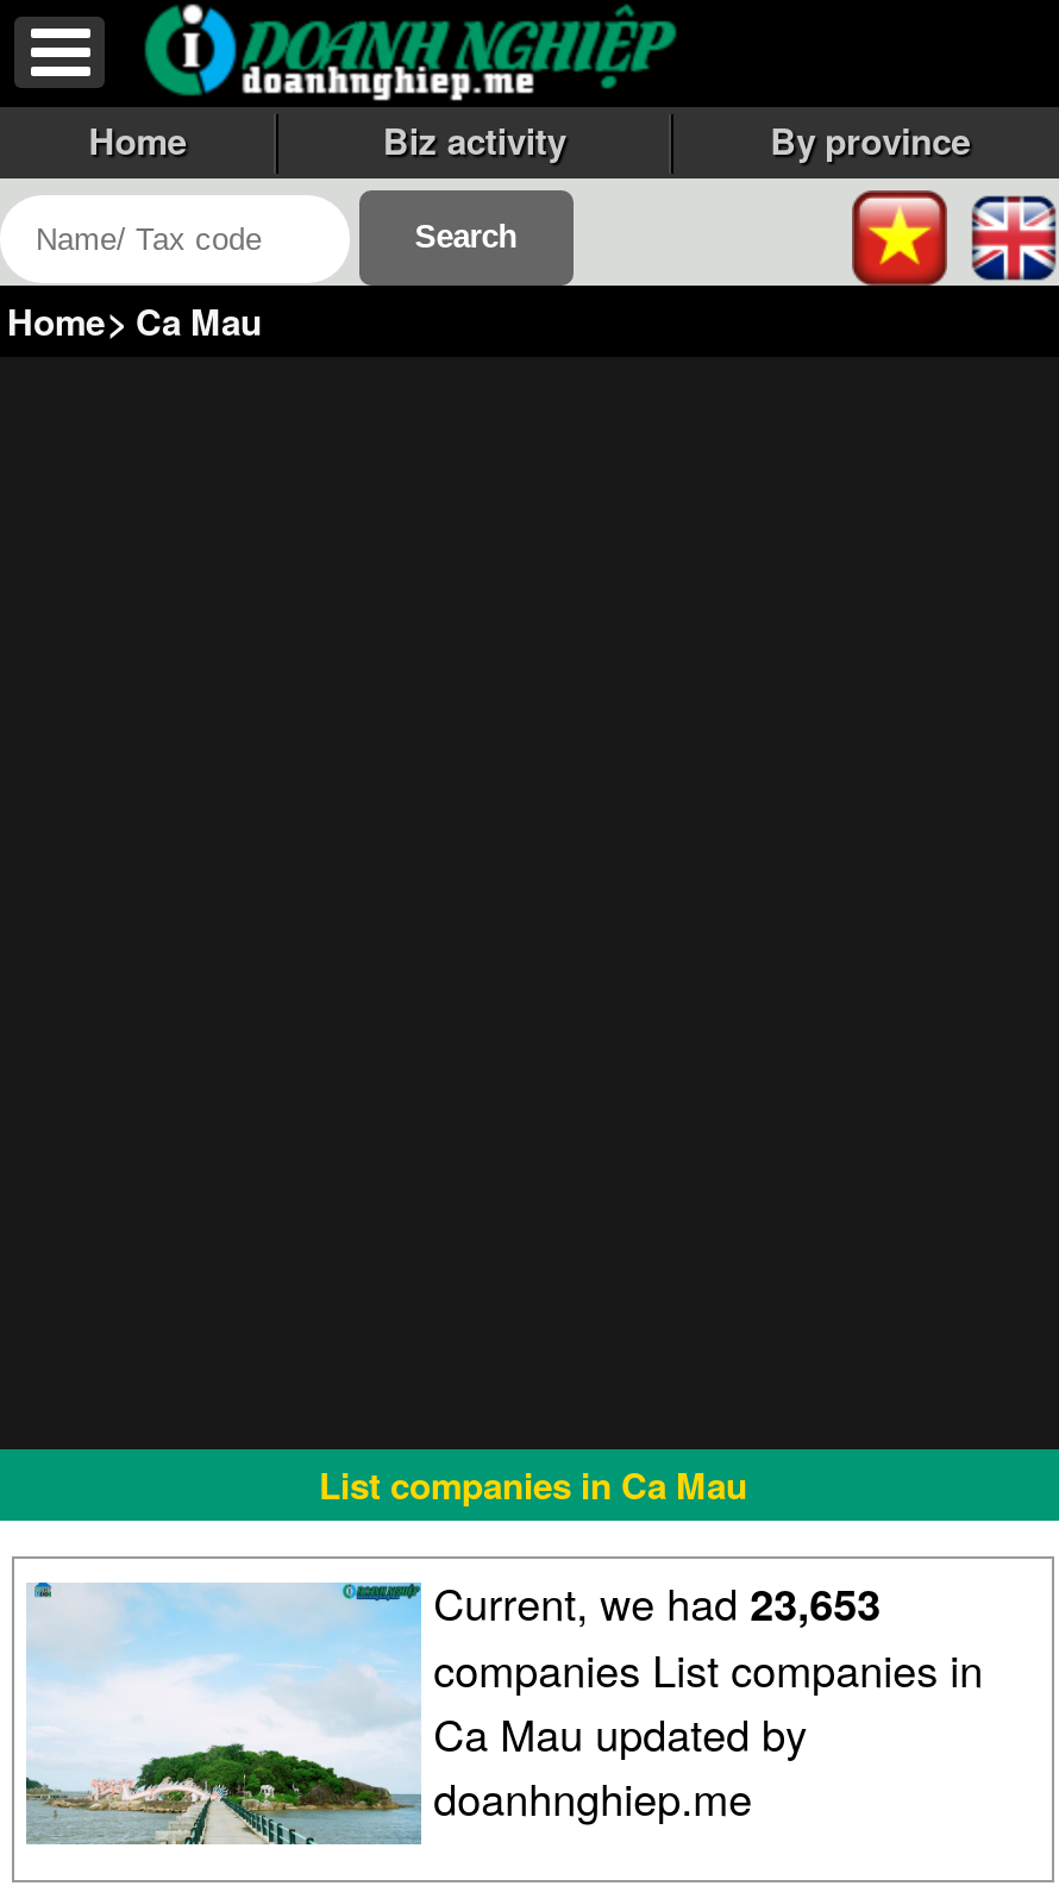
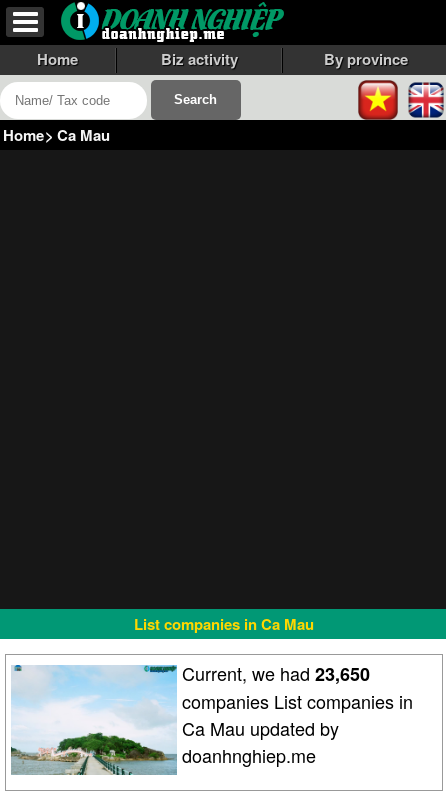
[433,1571,881,1635] Current, we had 23,653 -> [182,660,370,687] Current, we had 23,650

